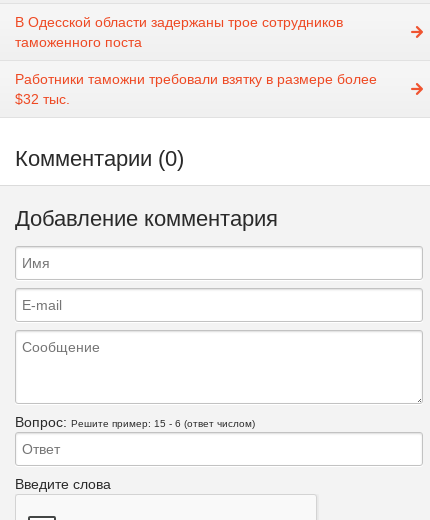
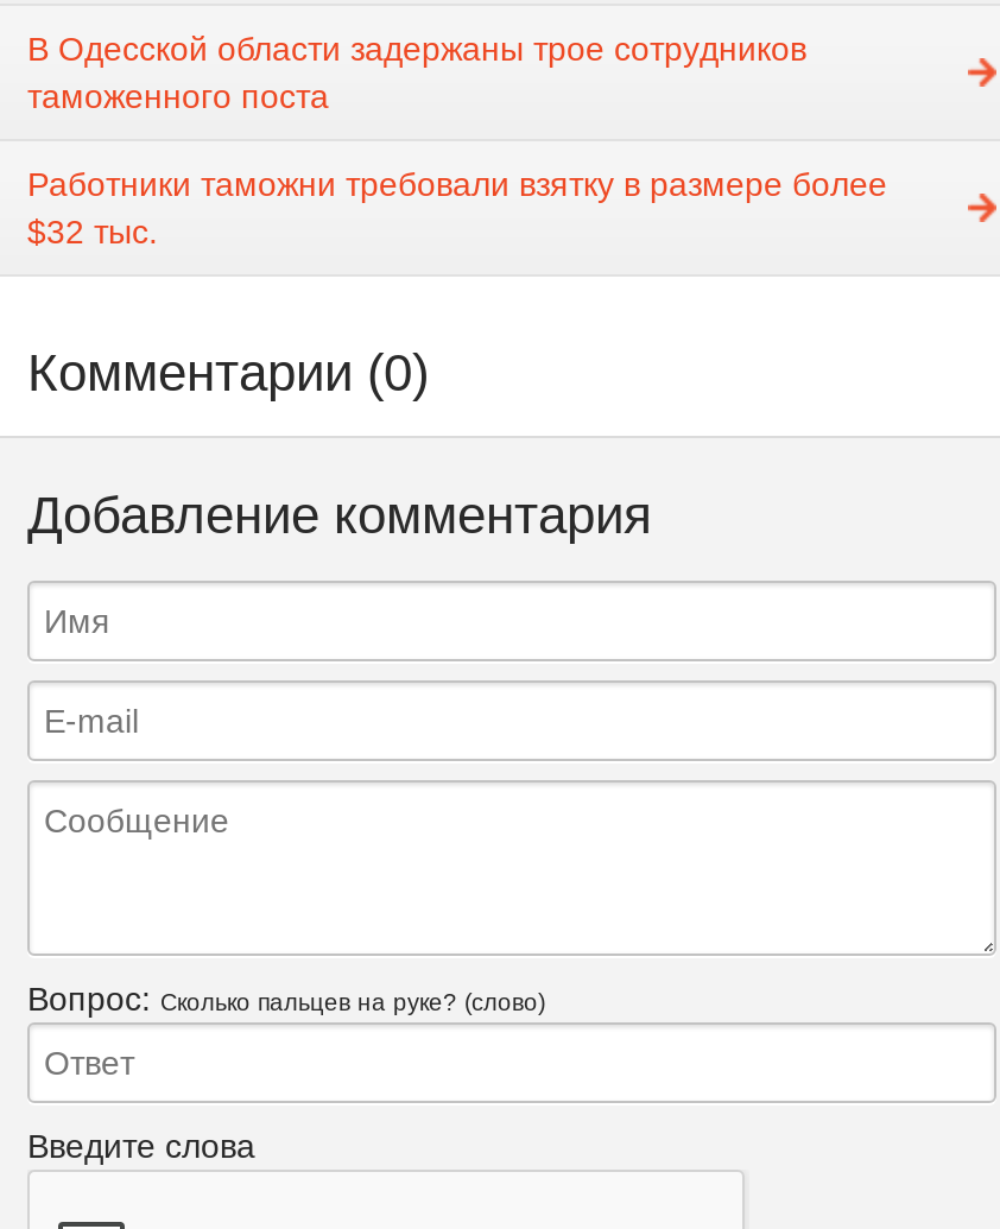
[15,414,255,430] Вопрос: Решите пример: 15 - 6 (ответ числом) -> [27,979,545,1017] Вопрос: Сколько пальцев на руке? (слово)

